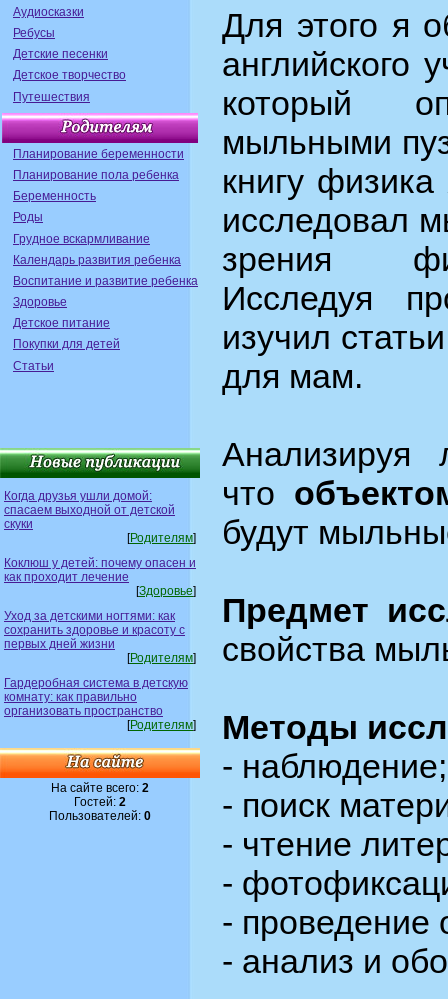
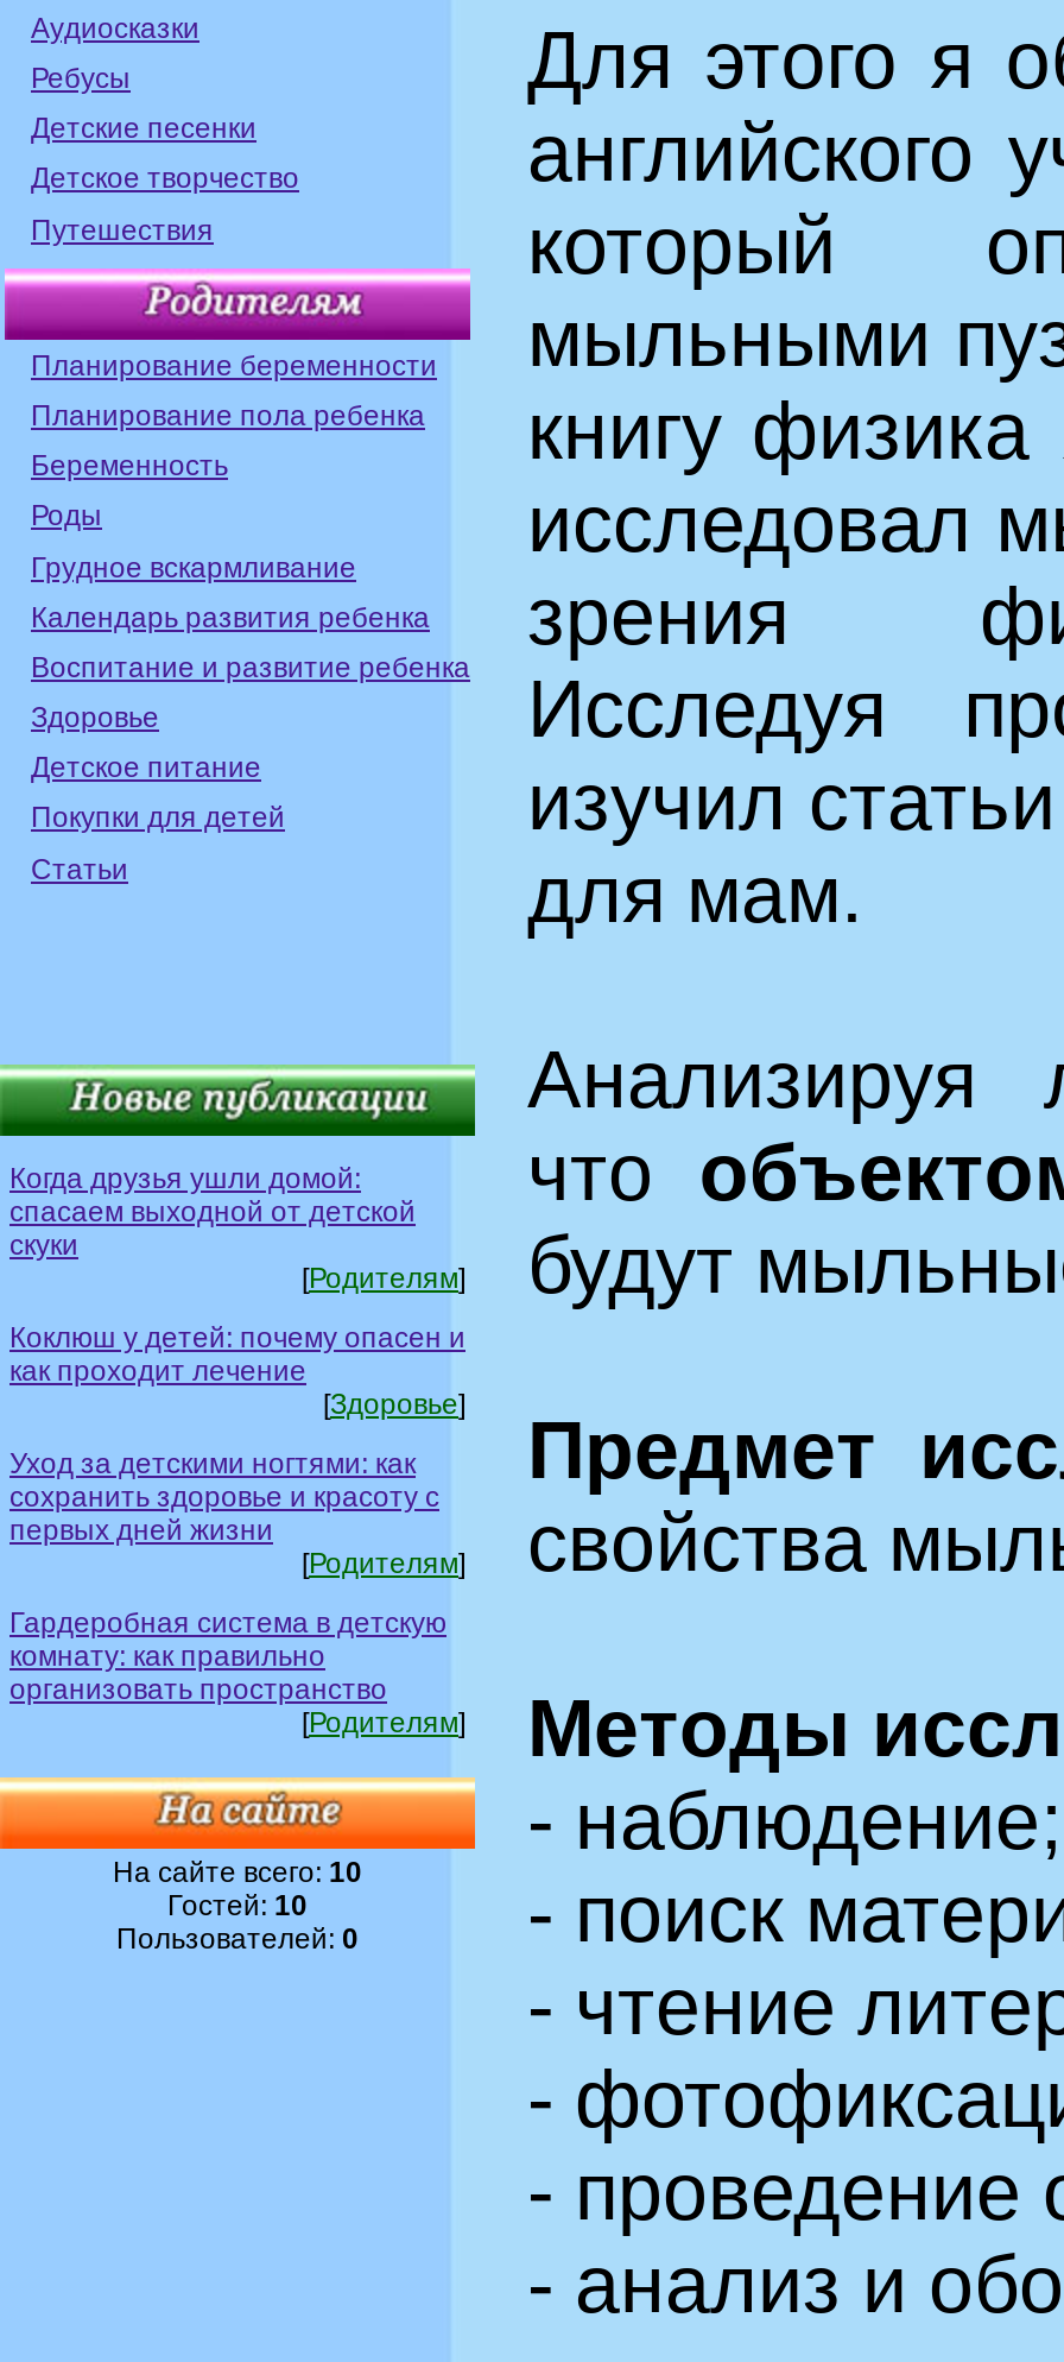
[51,781,149,795] На сайте всего: 2 -> [113,1855,362,1889] На сайте всего: 10
[74,795,126,809] Гостей: 2 -> [167,1889,308,1922] Гостей: 10

